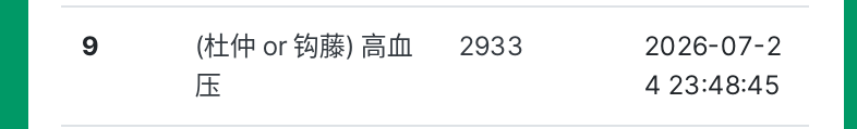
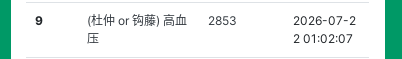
[195,29,524,62] (杜仲 or 钩藤) 高血 2933 -> [87,13,237,28] (杜仲 or 钩藤) 高血 2853
[644,68,779,101] 4 23:48:45 -> [293,31,353,46] 2 01:02:07

